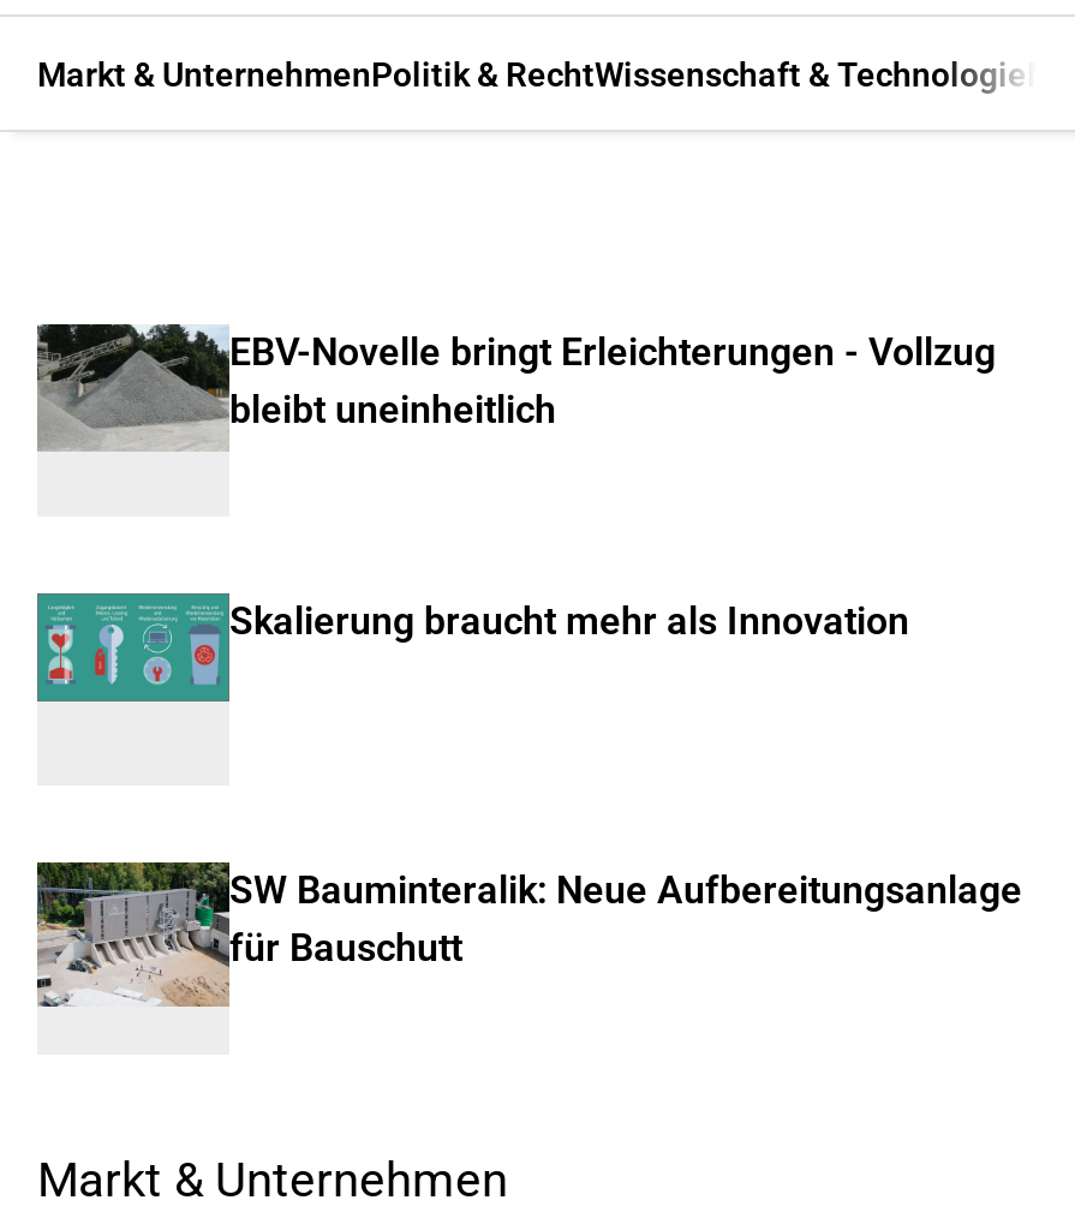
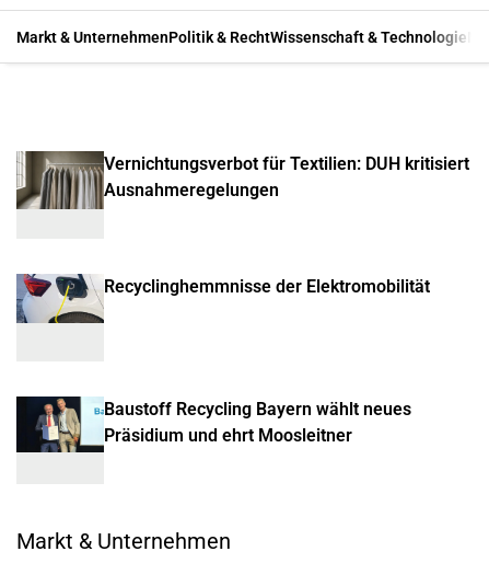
[37,322,996,449] [image] | EBV-Novelle bringt Erleichterungen - Vollzug | bleibt uneinheitlich -> [16,150,469,209] [image] | Vernichtungsverbot für Textilien: DUH kritisiert | Ausnahmeregelungen
[37,591,909,704] [image] | Skalierung braucht mehr als Innovation -> [16,273,430,324] [image] | Recyclinghemmnisse der Elektromobilität
[35,860,1022,1009] [image] | SW Bauminteralik: Neue Aufbereitungsanlage | für Bauschutt -> [15,395,411,462] [image] | Baustoff Recycling Bayern wählt neues | Präsidium und ehrt Moosleitner

